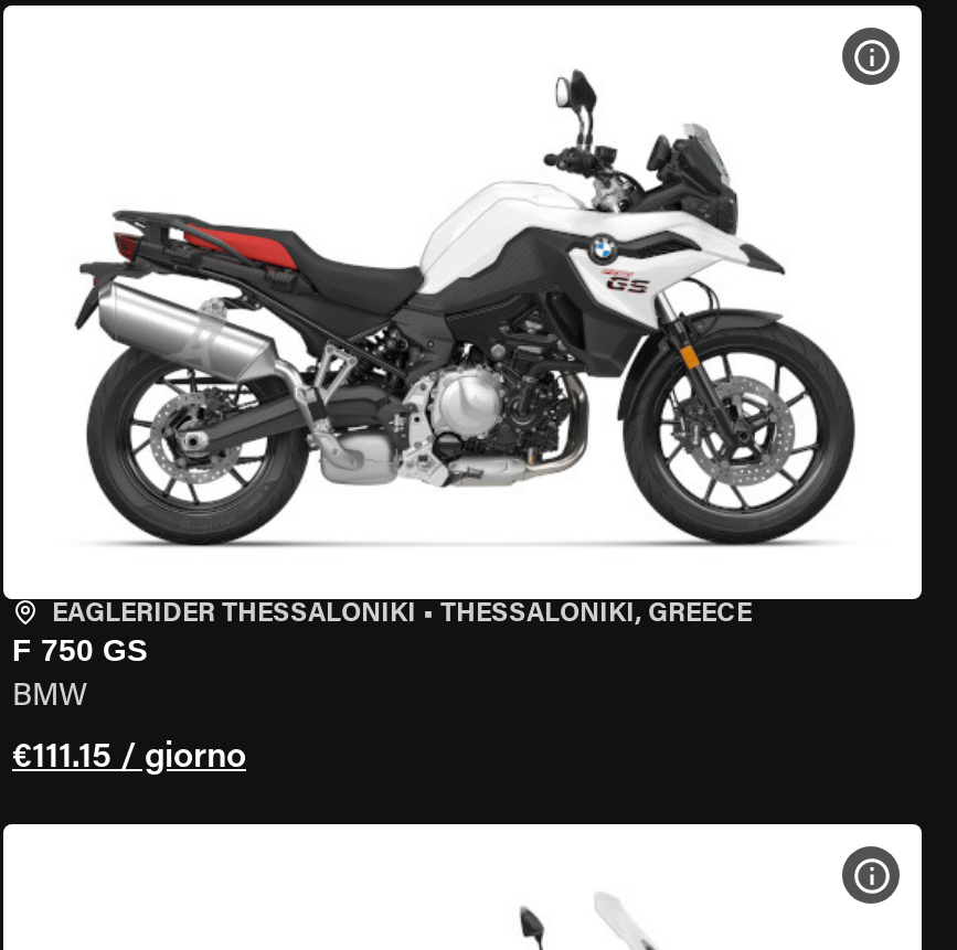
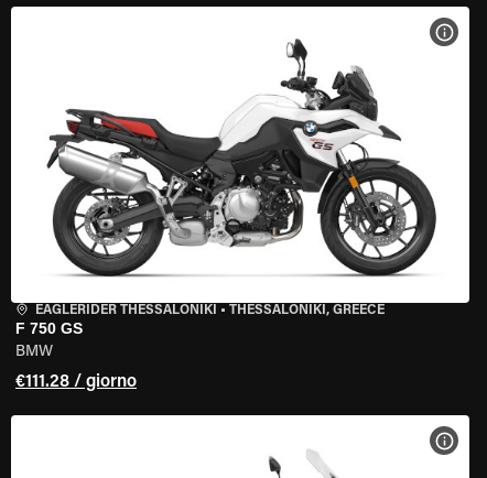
[12,740,246,776] €111.15 / giorno -> [15,373,137,391] €111.28 / giorno

